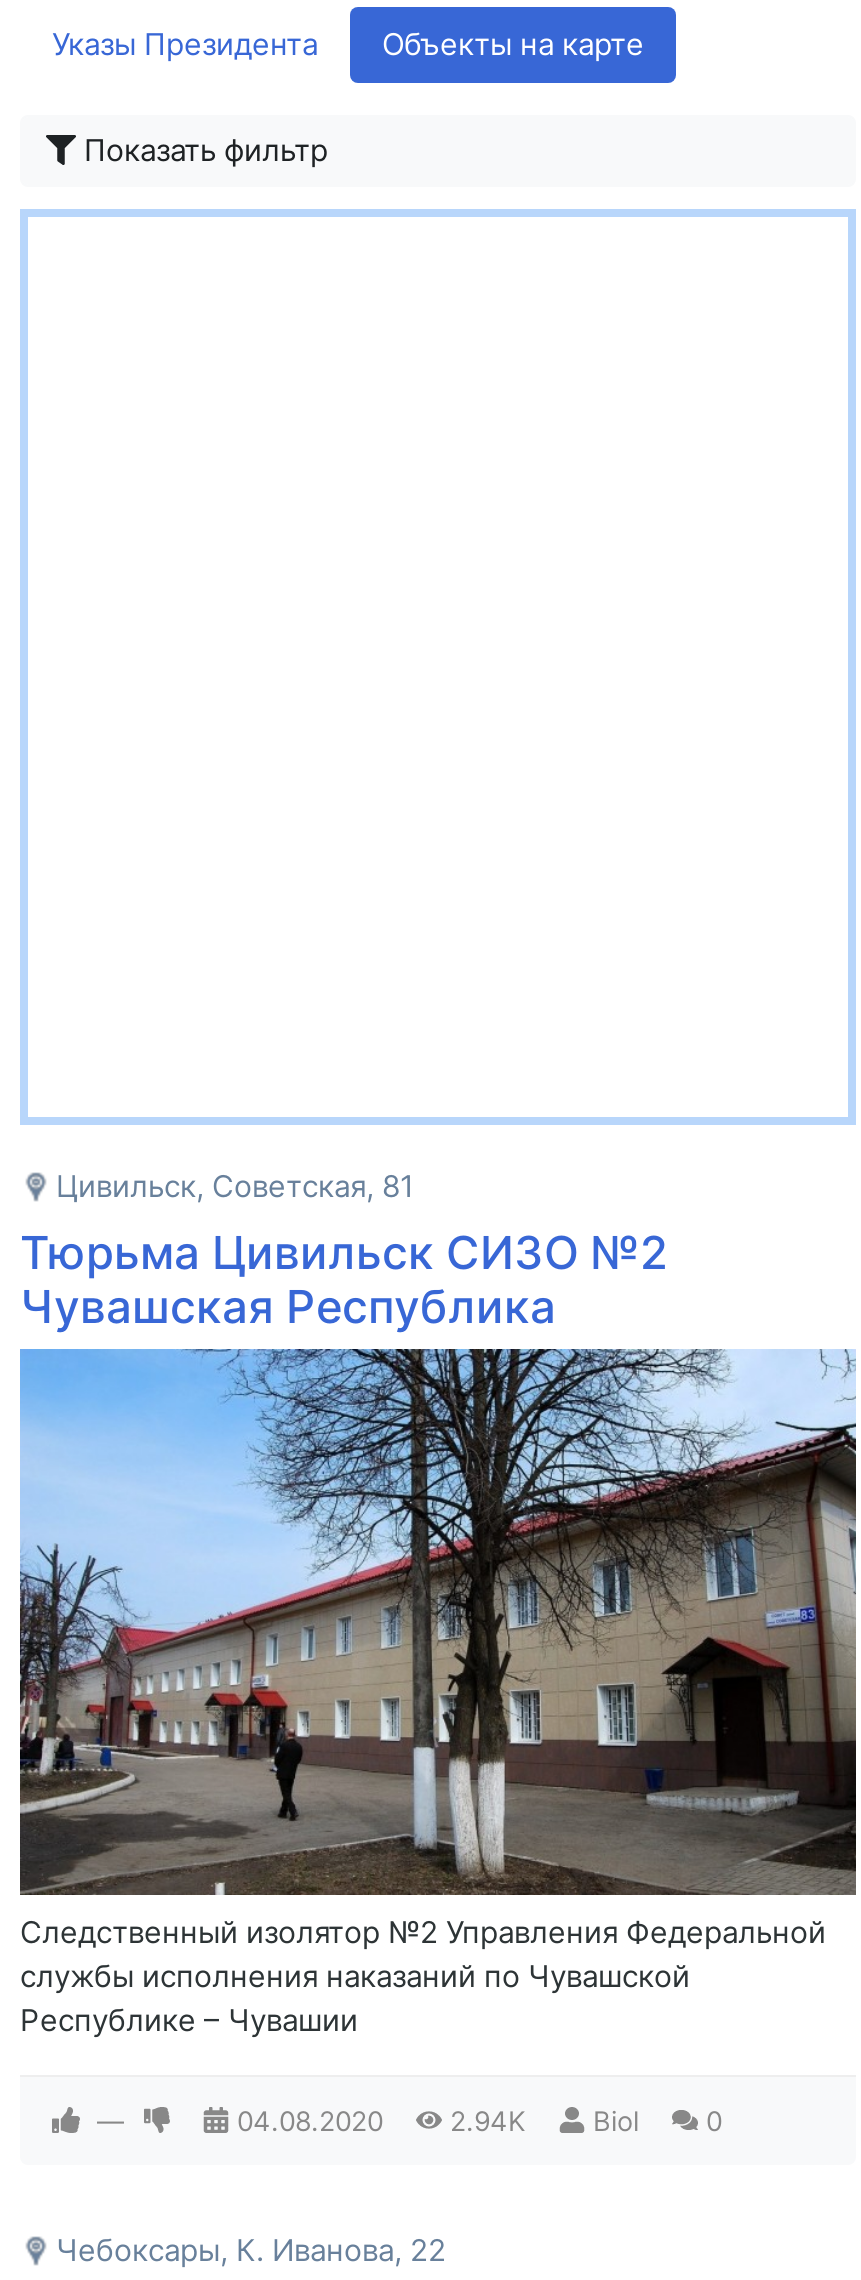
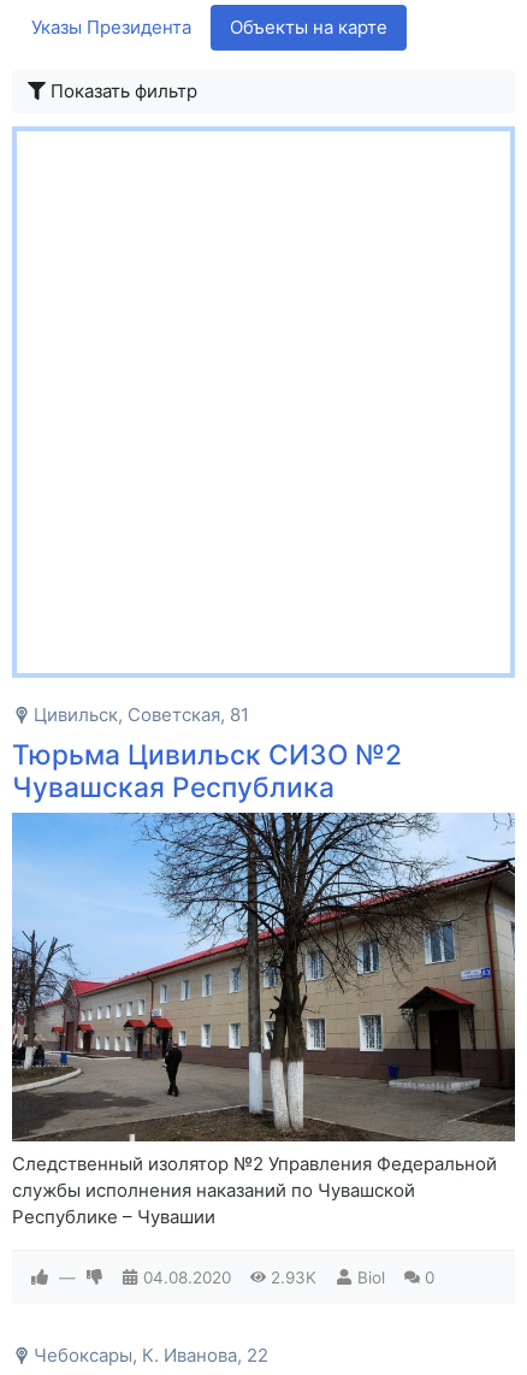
[237,2104,526,2136] 04.08.2020 2.94K -> [143,1267,316,1287] 04.08.2020 2.93K

